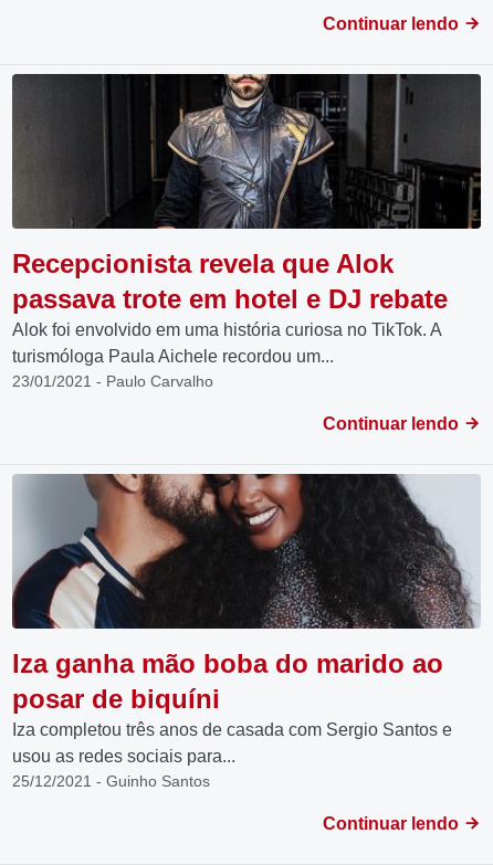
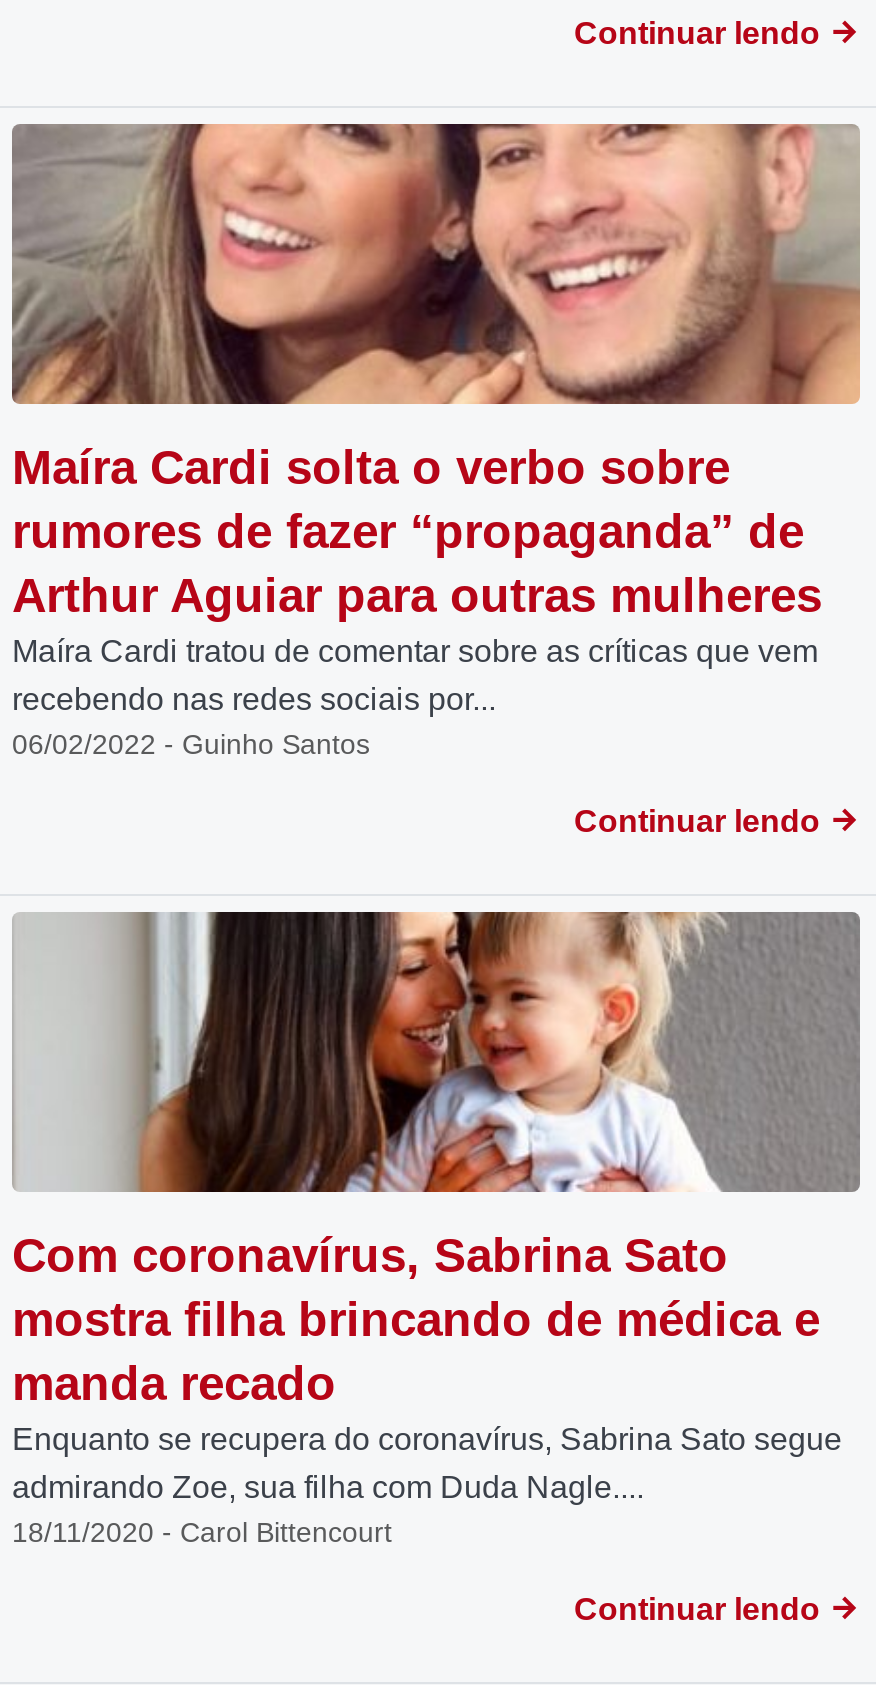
[12,73,482,389] [image] | Recepcionista revela que Alok | passava trote em hotel e DJ rebate | Alok foi envolvido em uma história curiosa no TikTok. A | turismóloga Paula Aichele recordou um... | 23/01/2021 - Paulo Carvalho -> [12,121,862,760] [image] | Maíra Cardi solta o verbo sobre | rumores de fazer “propaganda” de | Arthur Aguiar para outras mulheres | Maíra Cardi tratou de comentar sobre as críticas que vem | recebendo nas redes sociais por... | 06/02/2022 - Guinho Santos
[12,473,480,789] [image] | Iza ganha mão boba do marido ao | posar de biquíni | Iza completou três anos de casada com Sergio Santos e | usou as redes sociais para... | 25/12/2021 - Guinho Santos -> [12,909,860,1548] [image] | Com coronavírus, Sabrina Sato | mostra filha brincando de médica e | manda recado | Enquanto se recupera do coronavírus, Sabrina Sato segue | admirando Zoe, sua filha com Duda Nagle.... | 18/11/2020 - Carol Bittencourt

